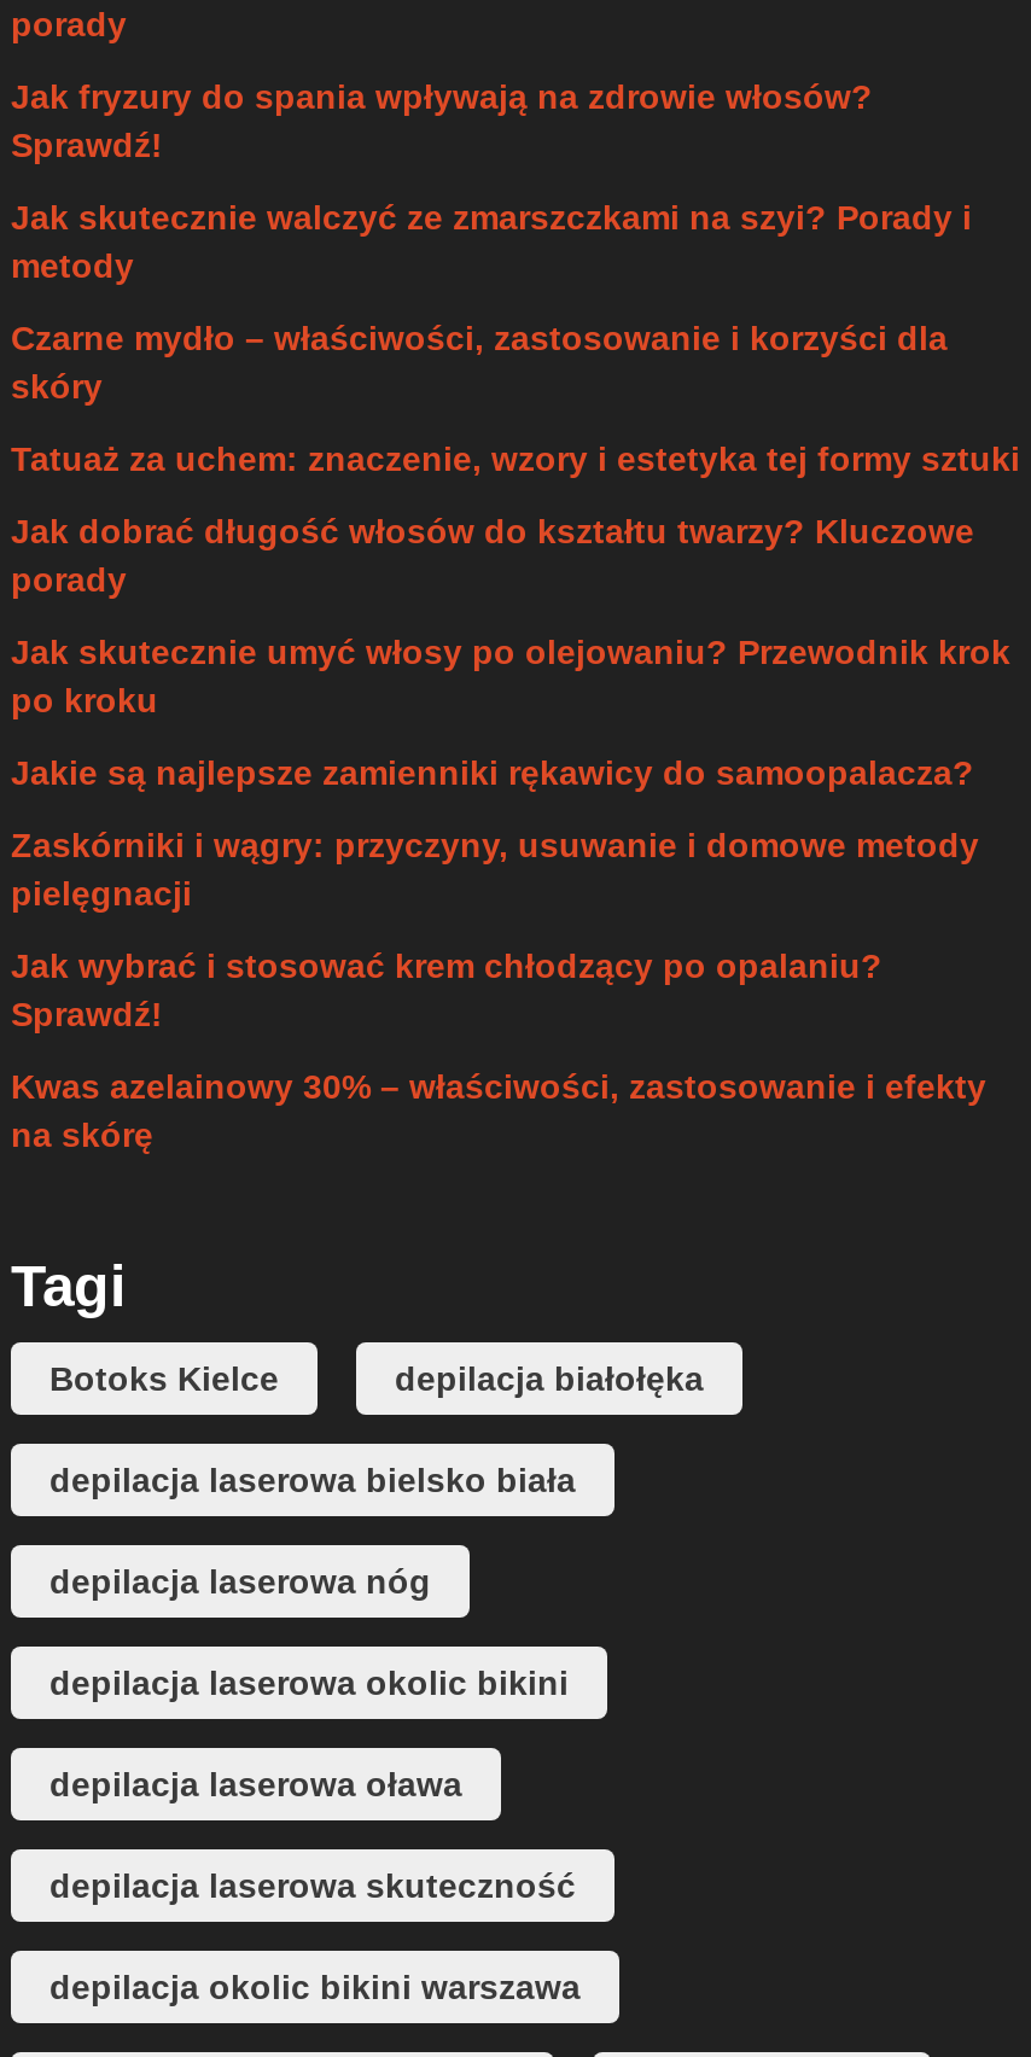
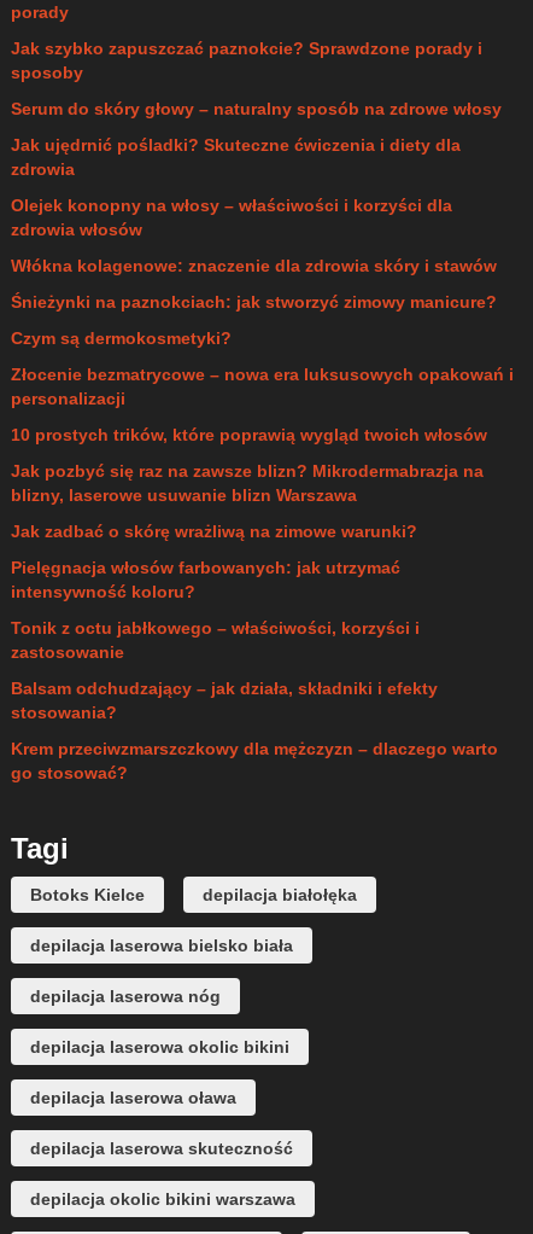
[11,77,1020,1154] Jak fryzury do spania wpływają na zdrowie włosów? | Sprawdź! | Jak skutecznie walczyć ze zmarszczkami na szyi? Porady i | metody | Czarne mydło – właściwości, zastosowanie i korzyści dla | skóry | Tatuaż za uchem: znaczenie, wzory i estetyka tej formy sztuki | Jak dobrać długość włosów do kształtu twarzy? Kluczowe | porady | Jak skutecznie umyć włosy po olejowaniu? Przewodnik krok | po kroku | Jakie są najlepsze zamienniki rękawicy do samoopalacza? | Zaskórniki i wągry: przyczyny, usuwanie i domowe metody | pielęgnacji | Jak wybrać i stosować krem chłodzący po opalaniu? | Sprawdź! | Kwas azelainowy 30% – właściwości, zastosowanie i efekty | na skórę -> [11,39,514,782] Jak szybko zapuszczać paznokcie? Sprawdzone porady i | sposoby | Serum do skóry głowy – naturalny sposób na zdrowe włosy | Jak ujędrnić pośladki? Skuteczne ćwiczenia i diety dla | zdrowia | Olejek konopny na włosy – właściwości i korzyści dla | zdrowia włosów | Włókna kolagenowe: znaczenie dla zdrowia skóry i stawów | Śnieżynki na paznokciach: jak stworzyć zimowy manicure? | Czym są dermokosmetyki? | Złocenie bezmatrycowe – nowa era luksusowych opakowań i | personalizacji | 10 prostych trików, które poprawią wygląd twoich włosów | Jak pozbyć się raz na zawsze blizn? Mikrodermabrazja na | blizny, laserowe usuwanie blizn Warszawa | Jak zadbać o skórę wrażliwą na zimowe warunki? | Pielęgnacja włosów farbowanych: jak utrzymać | intensywność koloru? | Tonik z octu jabłkowego – właściwości, korzyści i | zastosowanie | Balsam odchudzający – jak działa, składniki i efekty | stosowania? | Krem przeciwzmarszczkowy dla mężczyzn – dlaczego warto | go stosować?

